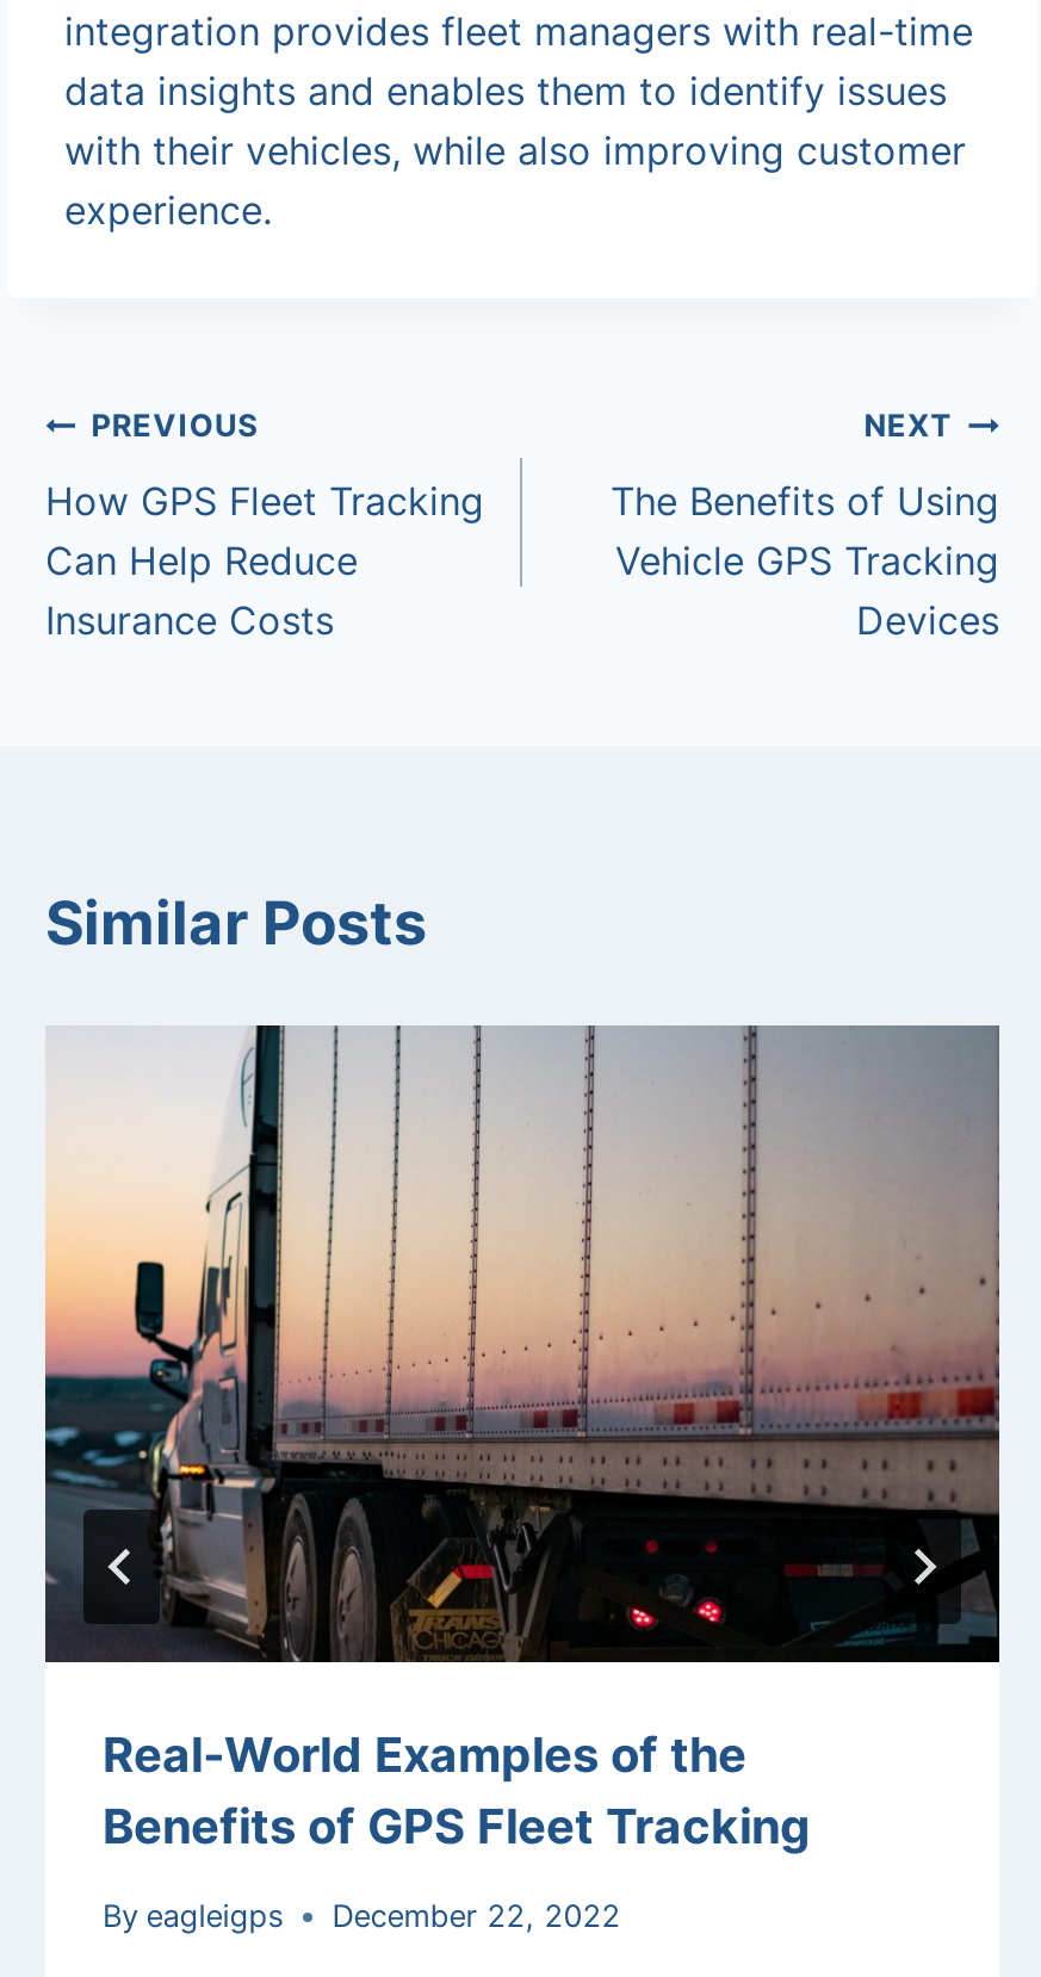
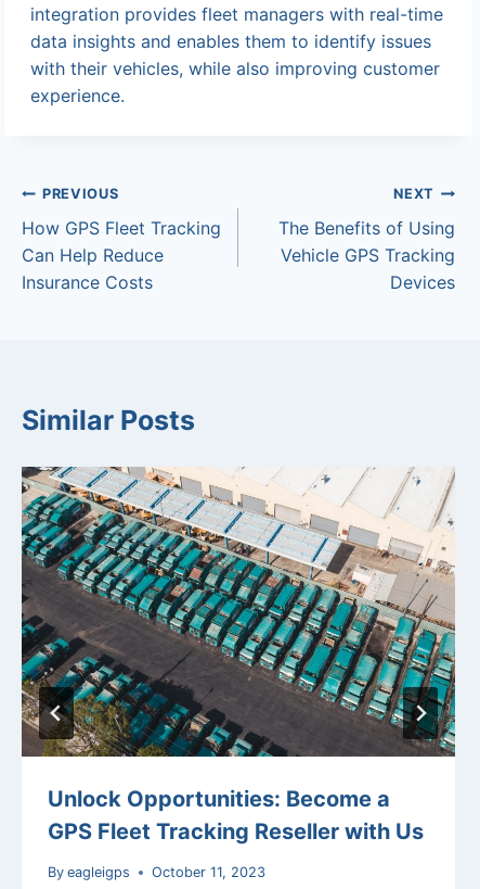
[45,1023,1002,1855] [image] | Real-World Examples of the | Benefits of GPS Fleet Tracking -> [21,466,456,844] [image] | Unlock Opportunities: Become a | GPS Fleet Tracking Reseller with Us
[103,1897,621,1933] By eagleigps December 22, 2022 -> [48,863,266,880] By eagleigps October 11, 2023

